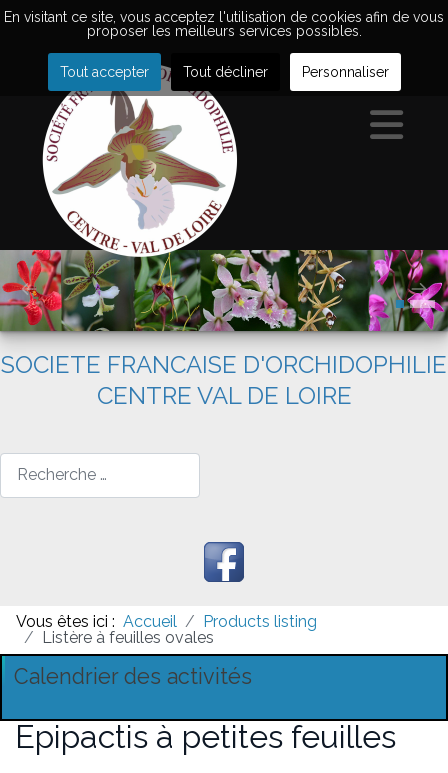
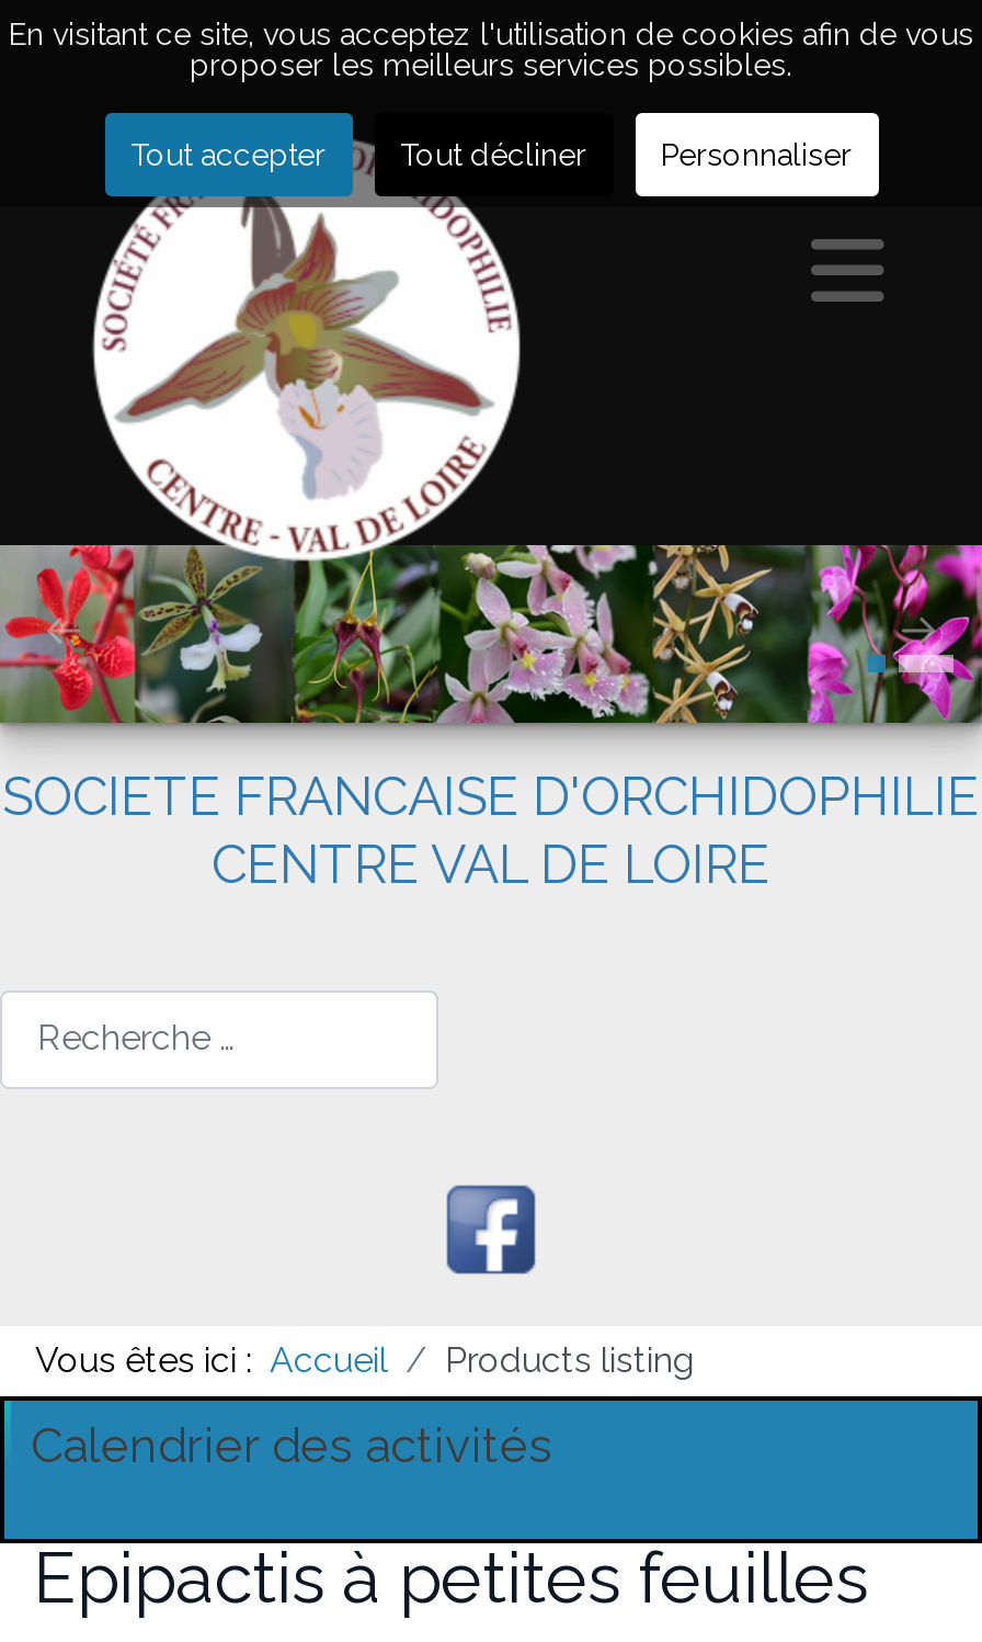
[42,628,214,647] Listère à feuilles ovales -> none

